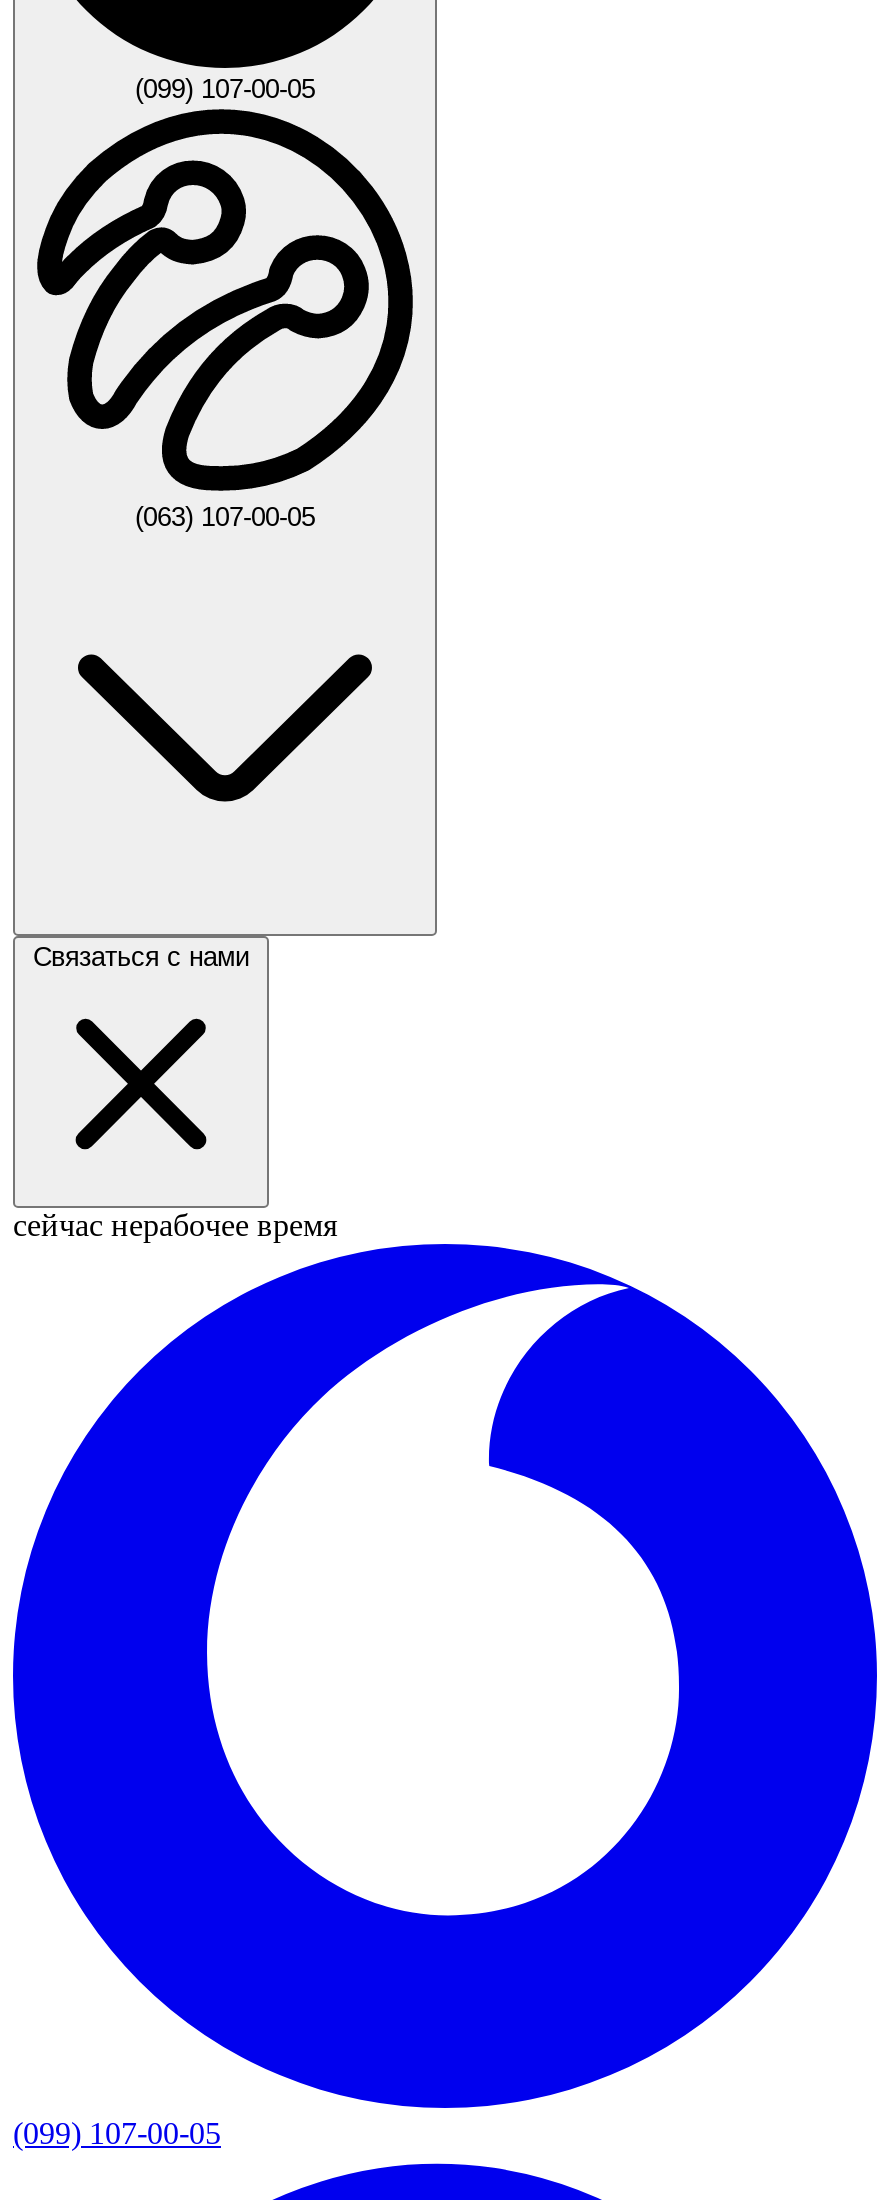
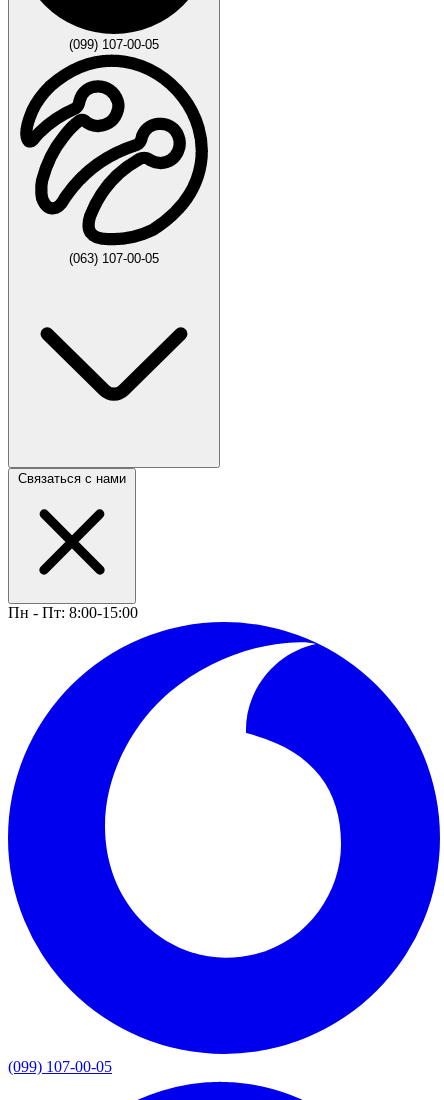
[13,1208,337,1242] сейчас нерабочее время -> [8,604,138,621] Пн - Пт: 8:00-15:00

